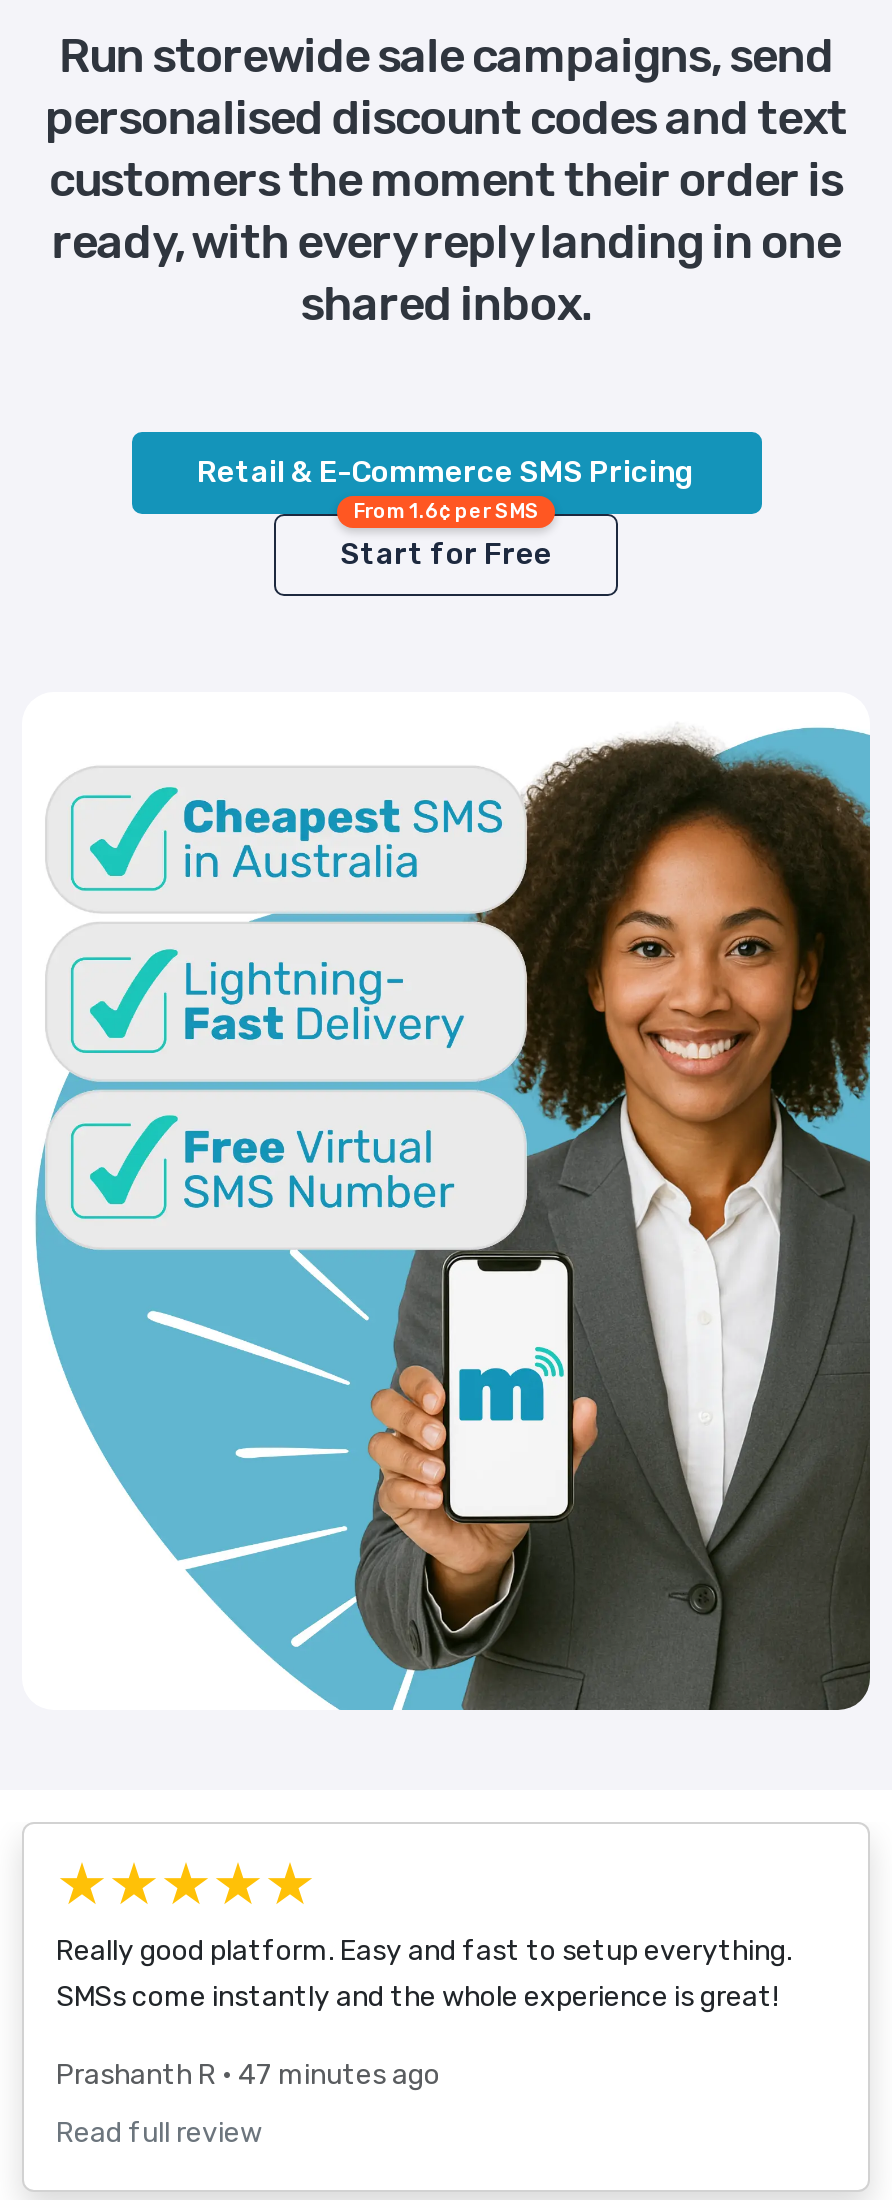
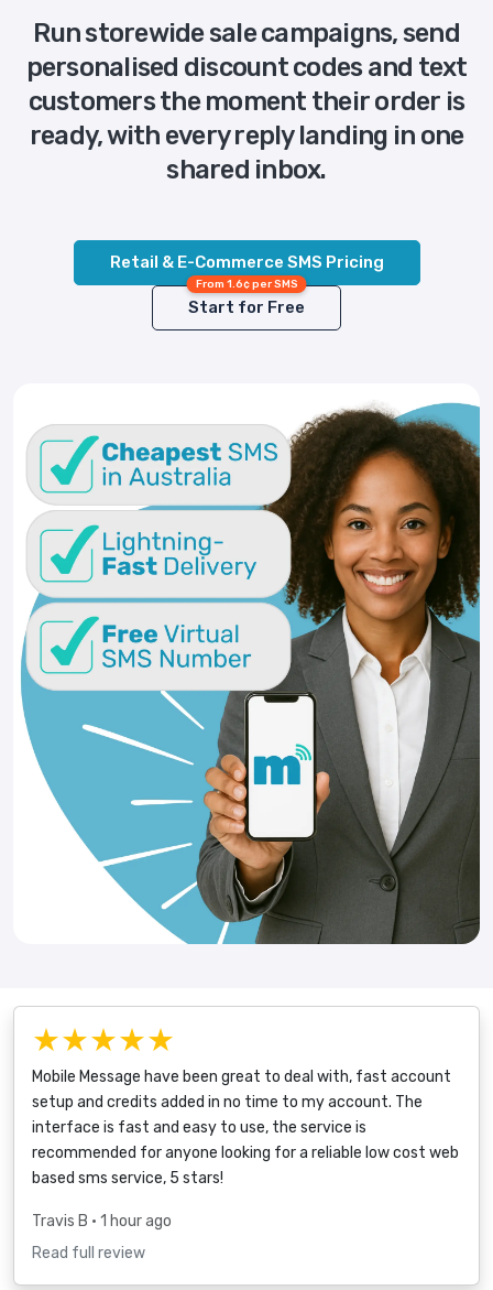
[56,1934,792,2014] Really good platform. Easy and fast to setup everything. | SMSs come instantly and the whole experience is great! -> [32,1067,459,1187] Mobile Message have been great to deal with, fast account | setup and credits added in no time to my account. The | interface is fast and easy to use, the service is | recommended for anyone looking for a reliable low cost web | based sms service, 5 stars!
[56,2058,440,2092] Prashanth R • 47 minutes ago -> [32,1212,172,1230] Travis B • 1 hour ago

